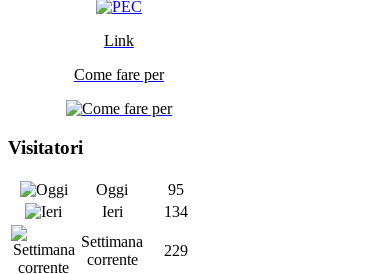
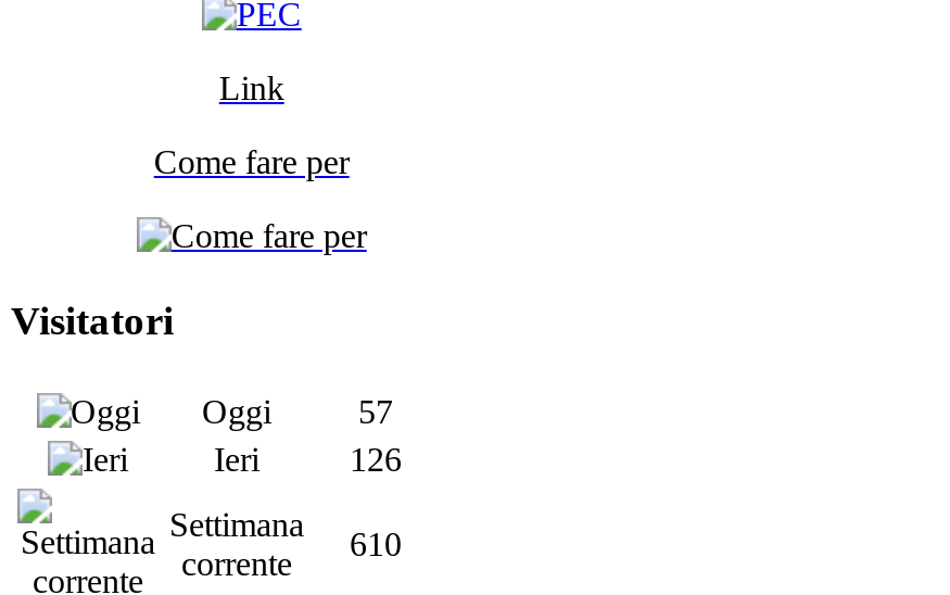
[168,181,184,198] 95 -> [358,393,393,430] 57
[164,203,188,220] 134 -> [350,441,402,478] 126
[164,242,188,259] 229 -> [350,525,402,562] 610

